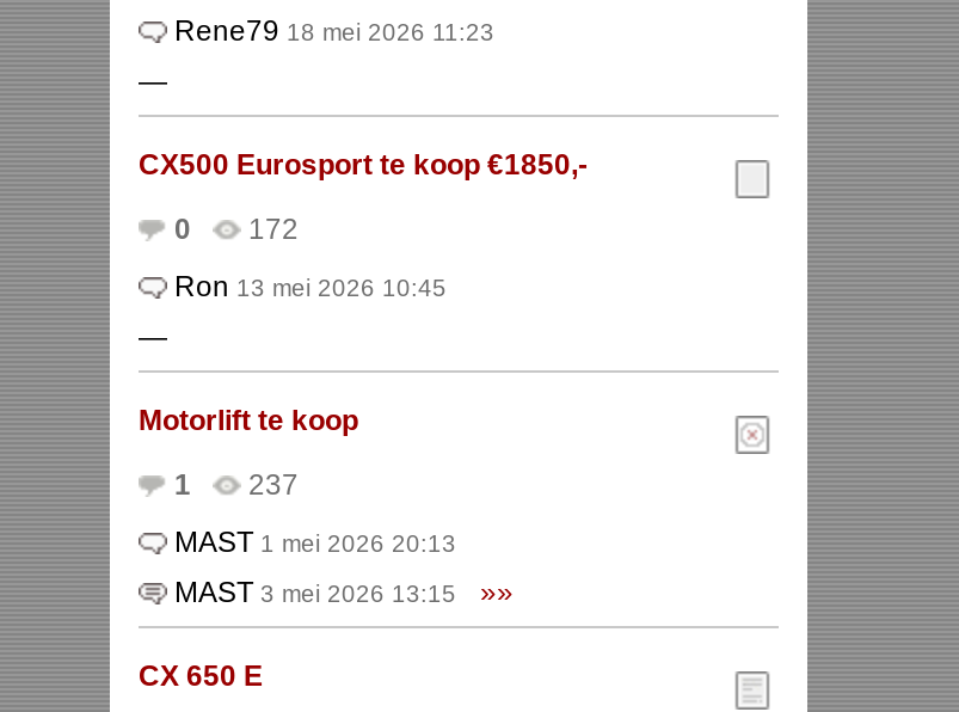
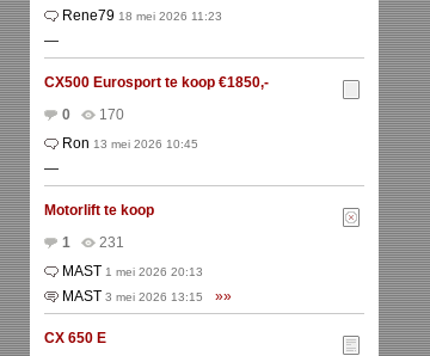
[174,213,299,246] 0 172 -> [62,106,124,123] 0 170
[174,468,299,502] 1 237 -> [62,234,124,251] 1 231

